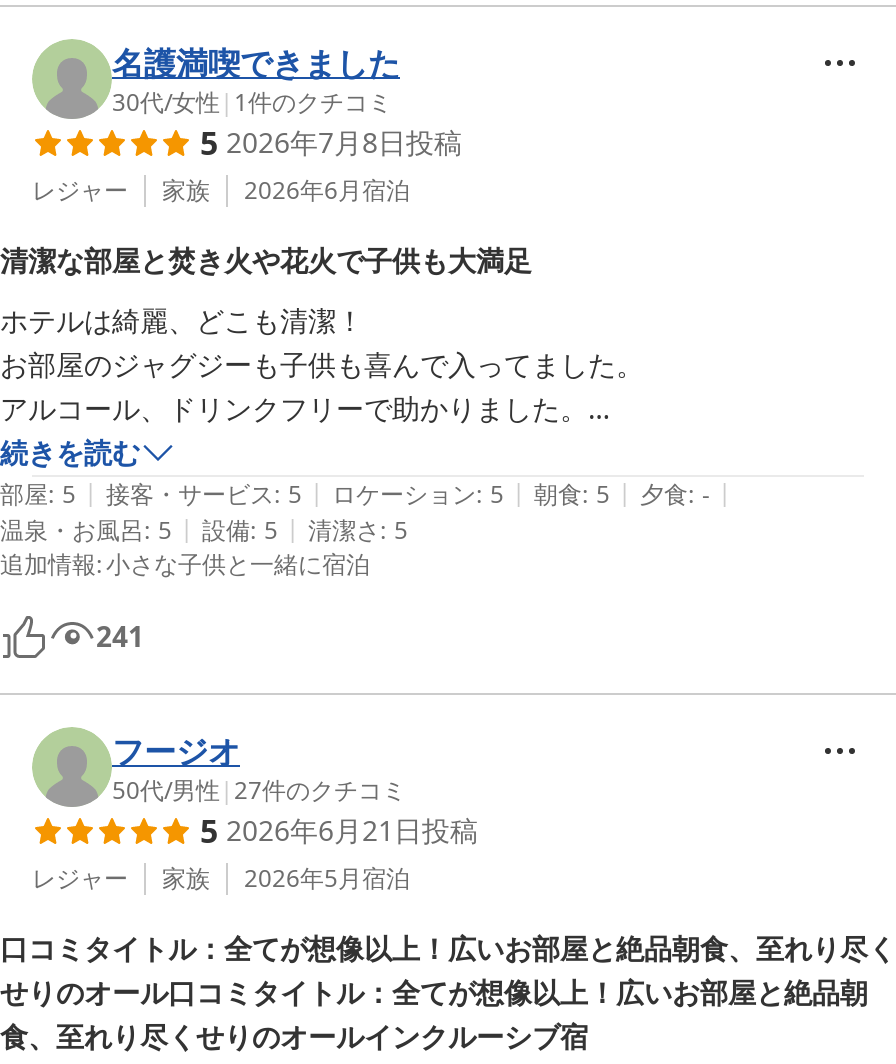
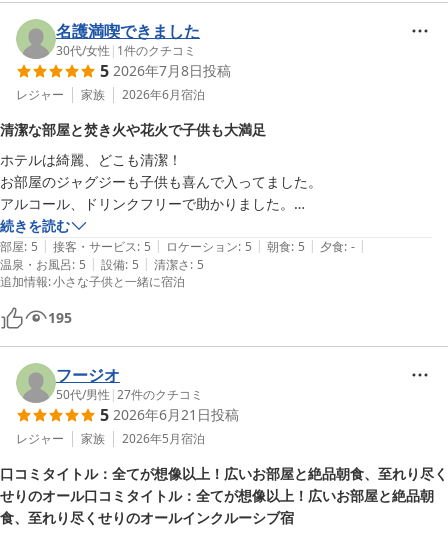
[96,617,144,655] 241 -> [48,308,72,327] 195

